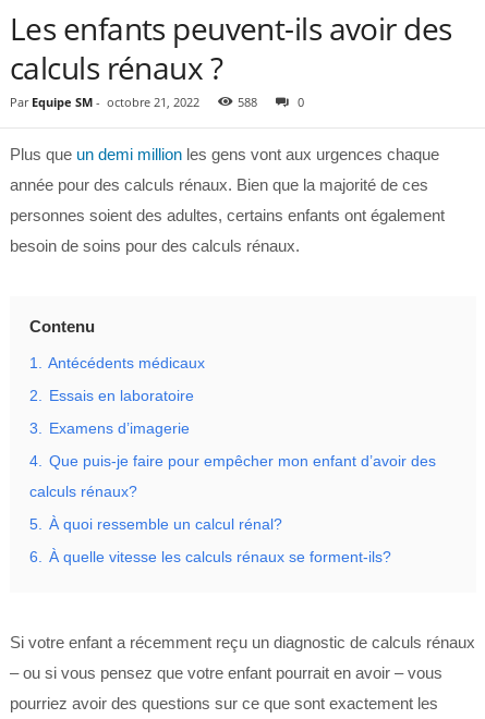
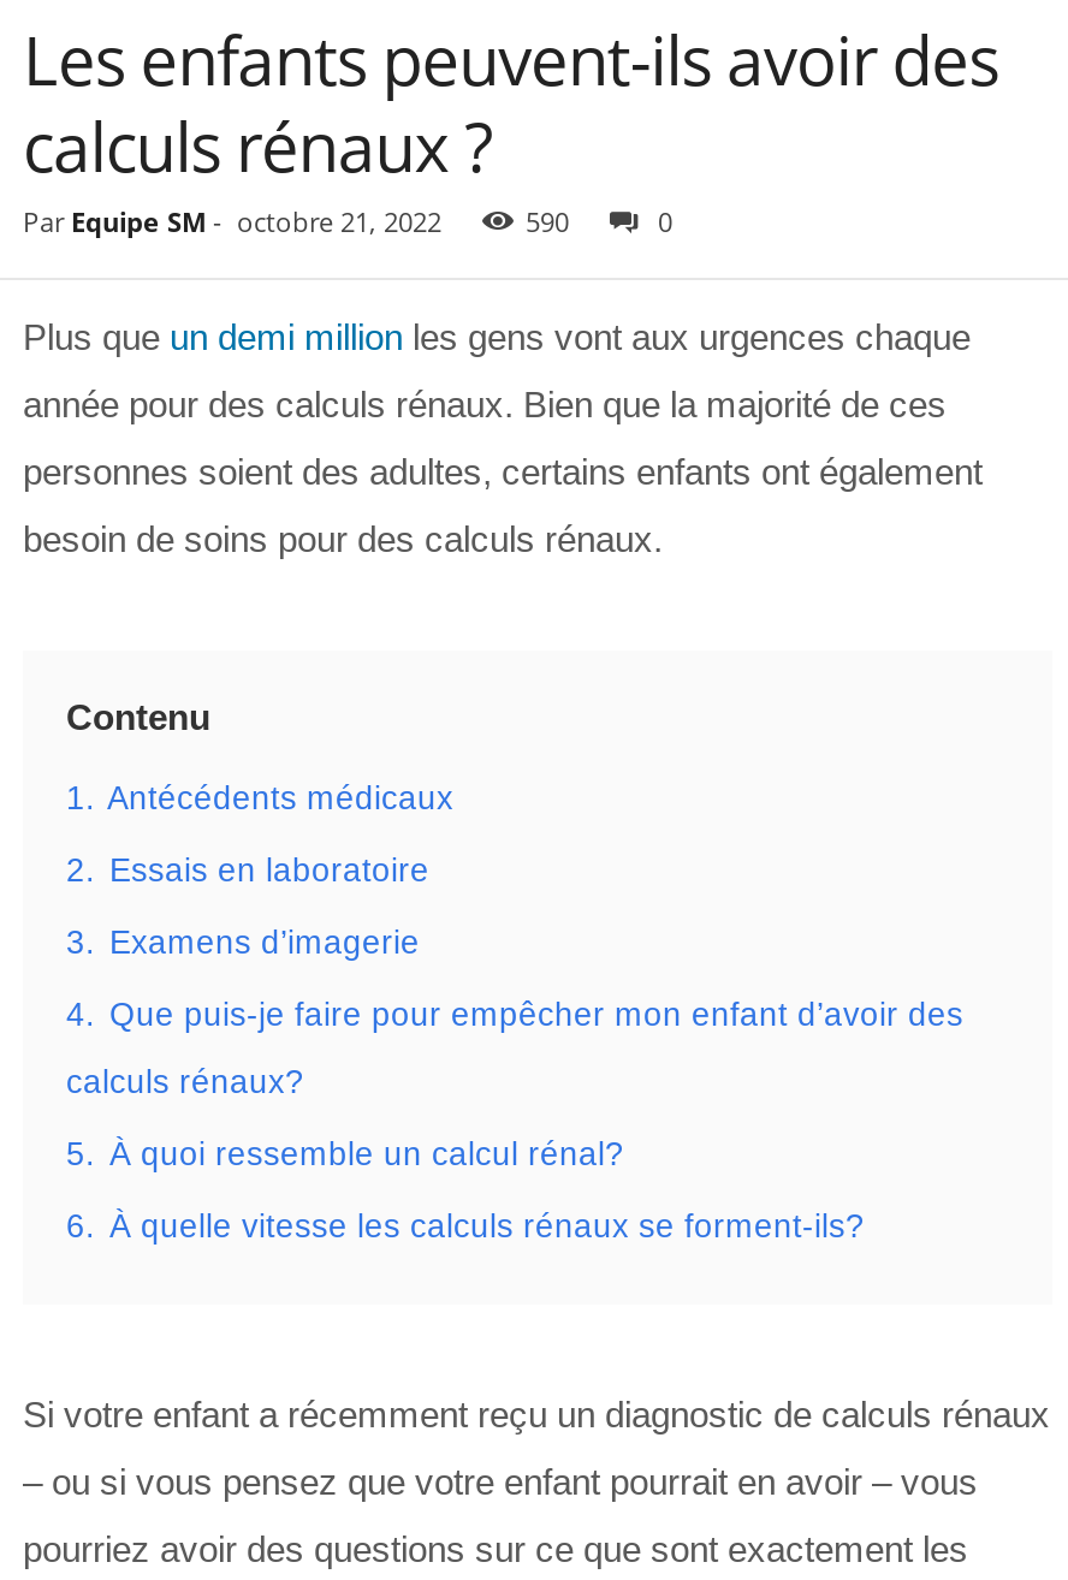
[238,94,257,110] 588 -> [526,203,569,239] 590

